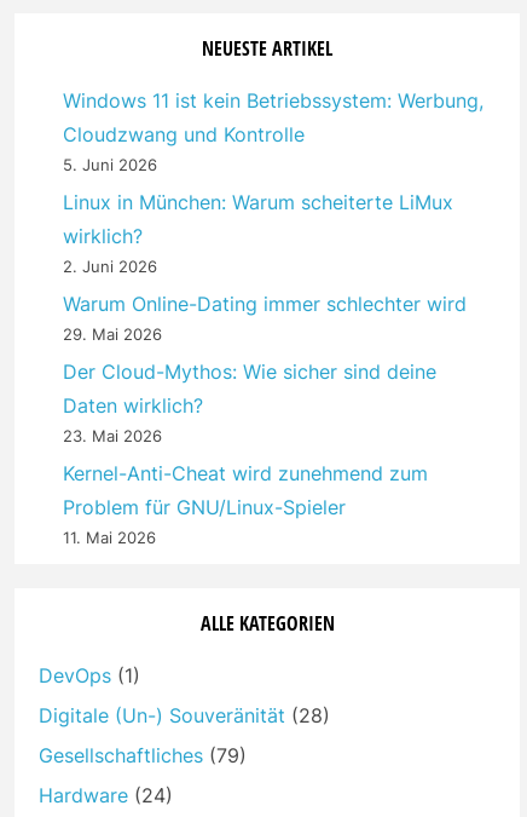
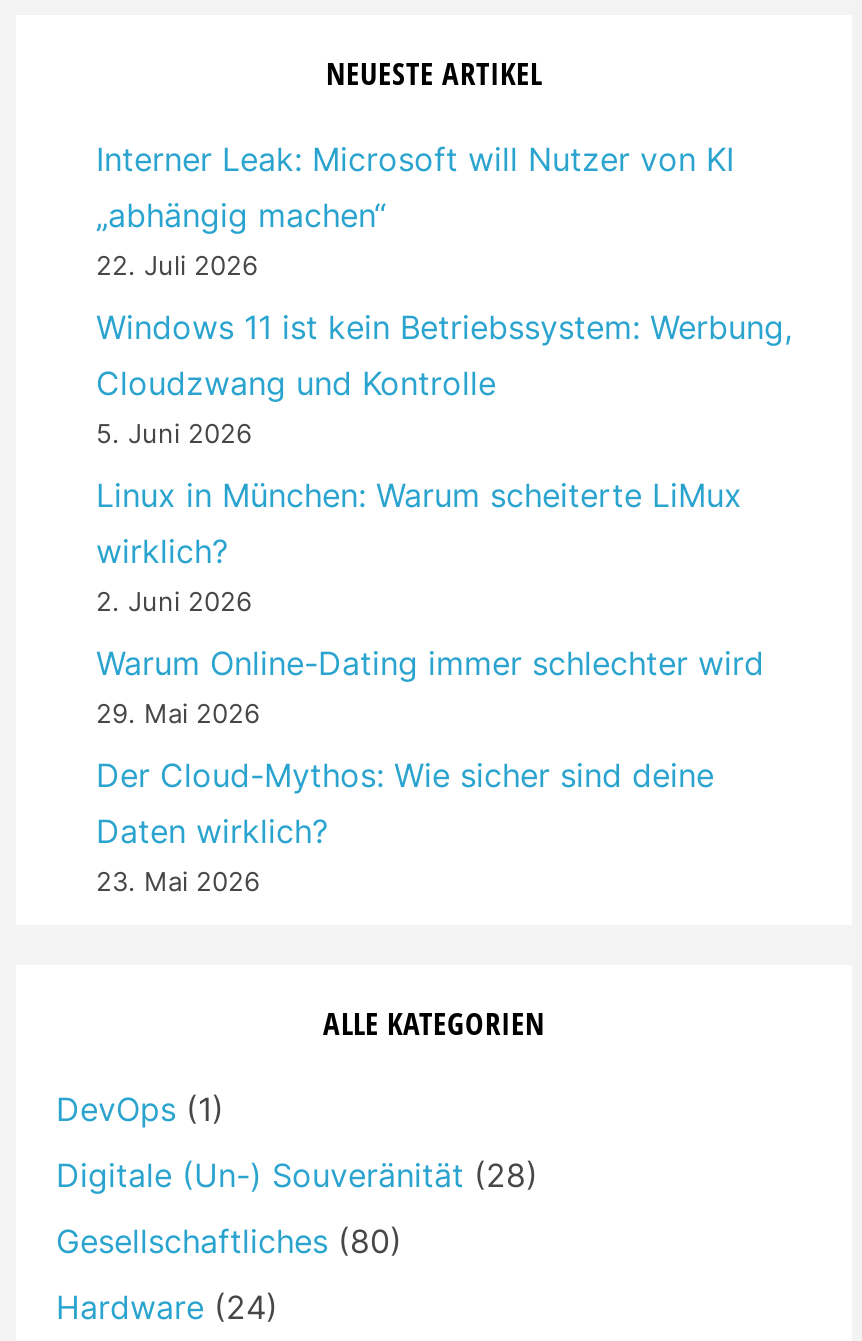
none -> [96,138,734,280] Interner Leak: Microsoft will Nutzer von KI | „abhängig machen“ | 22. Juli 2026
moved [63,88,483,446] -> [96,306,792,896]: Windows 11 ist kein Betriebssystem: Werbung, | Cloudzwang und Kontrolle | 5. Juni 2026 | ... | Daten wirklich? | 23. Mai 2026
[63,461,428,547] Kernel-Anti-Cheat wird zunehmend zum | Problem für GNU/Linux-Spieler | 11. Mai 2026 -> none
[39,743,247,767] Gesellschaftliches (79) -> [56,1220,402,1260] Gesellschaftliches (80)

